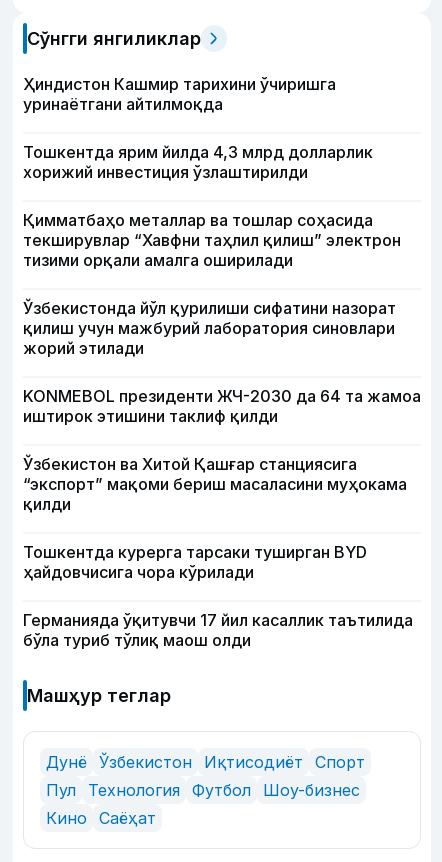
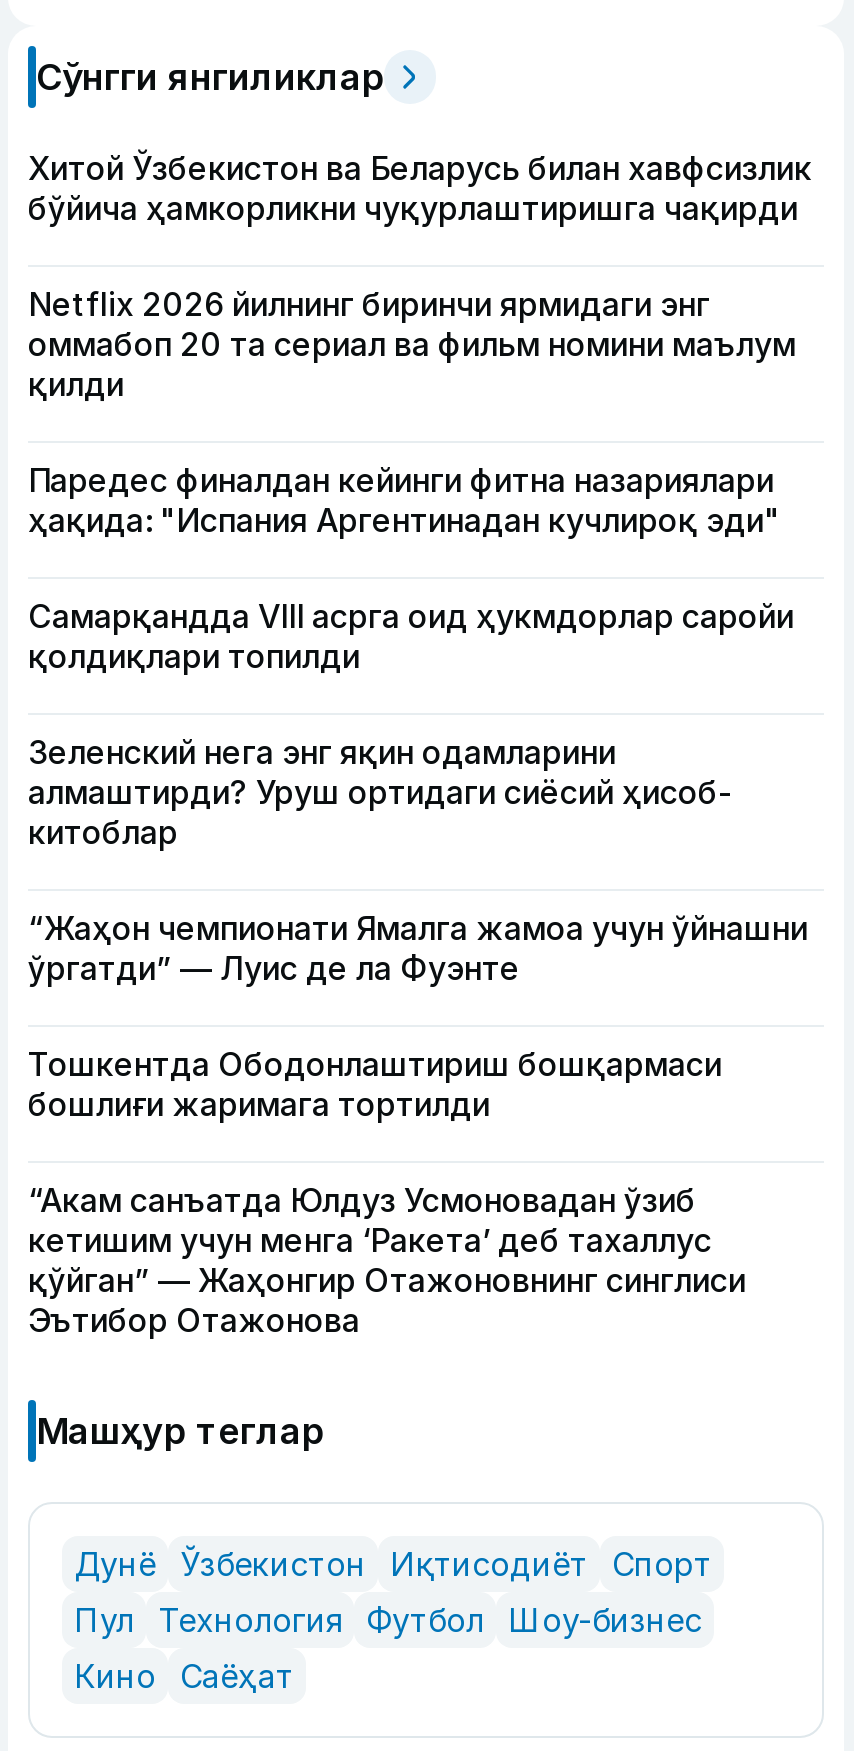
[23,74,421,494] Ҳиндистон Кашмир тарихини ўчиришга | уринаётгани айтилмоқда | Тошкентда ярим йилда 4,3 млрд долларлик | хорижий инвестиция ўзлаштирилди | Қимматбаҳо металлар ва тошлар соҳасида | текширувлар “Хавфни таҳлил қилиш” электрон | тизими орқали амалга оширилади | Ўзбекистонда йўл қурилиши сифатини назорат | қилиш учун мажбурий лаборатория синовлари | жорий этилади | KONMEBOL президенти ЖЧ-2030 да 64 та жамоа | иштирок этишини таклиф қилди | Ўзбекистон ва Хитой Қашғар станциясига | “экспорт” мақоми бериш масаласини муҳокама -> [28,148,812,364] Хитой Ўзбекистон ва Беларусь билан хавфсизлик | бўйича ҳамкорликни чуқурлаштиришга чақирди | Netflix 2026 йилнинг биринчи ярмидаги энг | оммабоп 20 та сериал ва фильм номини маълум
moved [23,494,71,514] -> [28,364,124,404]: қилди
[23,542,413,650] Тошкентда курерга тарсаки туширган BYD | ҳайдовчисига чора кўрилади | Германияда ўқитувчи 17 йил касаллик таътилида | бўла туриб тўлиқ маош олди -> [28,460,808,1340] Паредес финалдан кейинги фитна назариялари | ҳақида: "Испания Аргентинадан кучлироқ эди" | Самарқандда VIII асрга оид ҳукмдорлар саройи | қолдиқлари топилди | Зеленский нега энг яқин одамларини | алмаштирди? Уруш ортидаги сиёсий ҳисоб- | китоблар | “Жаҳон чемпионати Ямалга жамоа учун ўйнашни | ўргатди” — Луис де ла Фуэнте | Тошкентда Ободонлаштириш бошқармаси | бошлиғи жаримага тортилди | “Акам санъатда Юлдуз Усмоновадан ўзиб | кетишим учун менга ‘Ракета’ деб тахаллус | қўйган” — Жаҳонгир Отажоновнинг синглиси | Эътибор Отажонова

